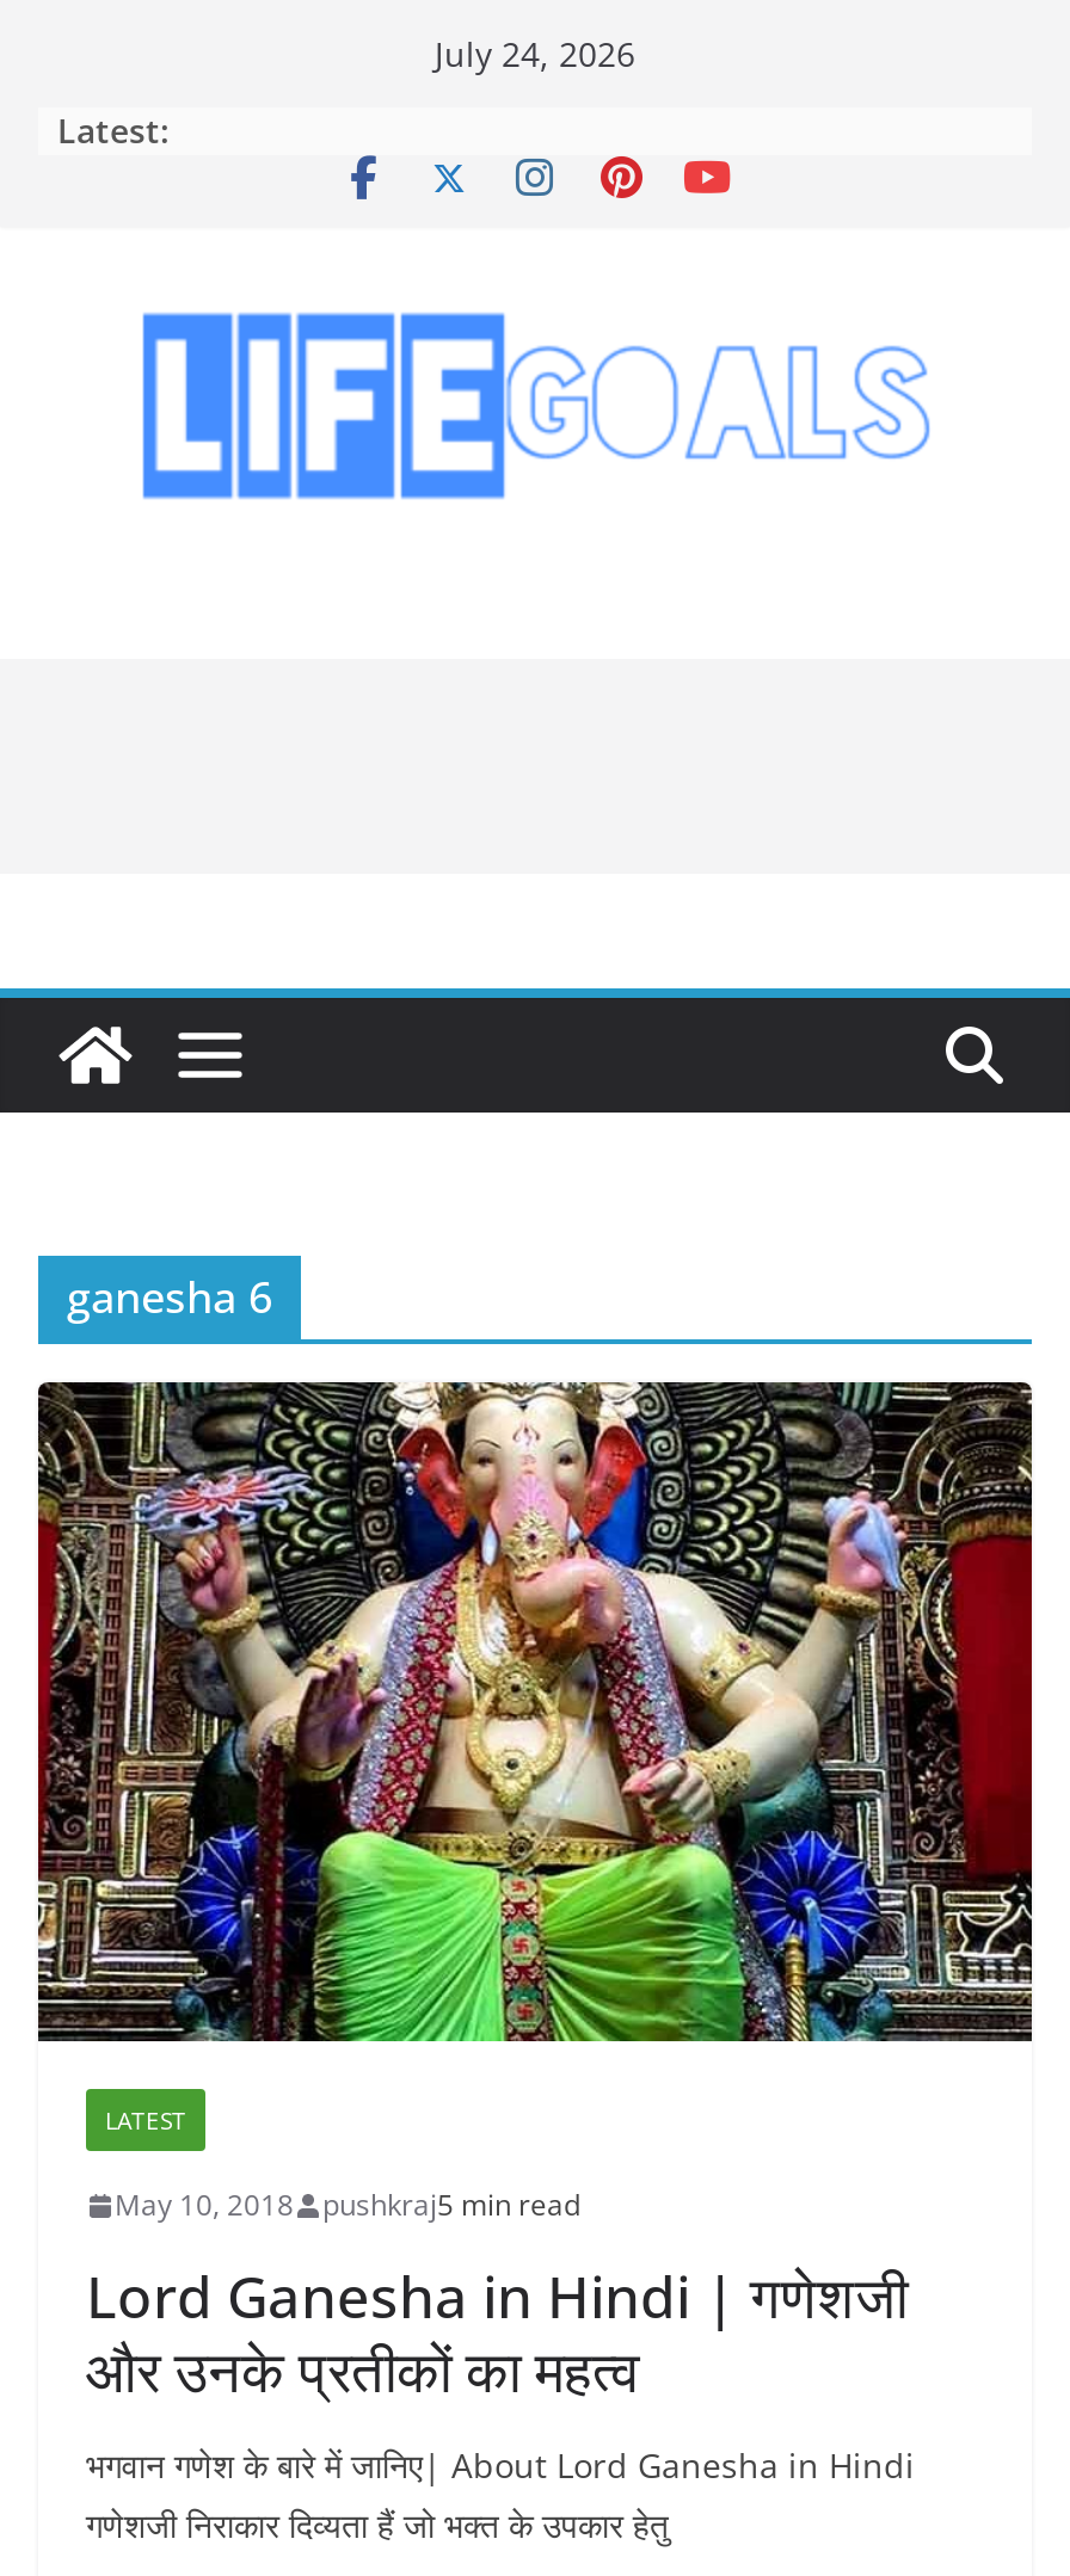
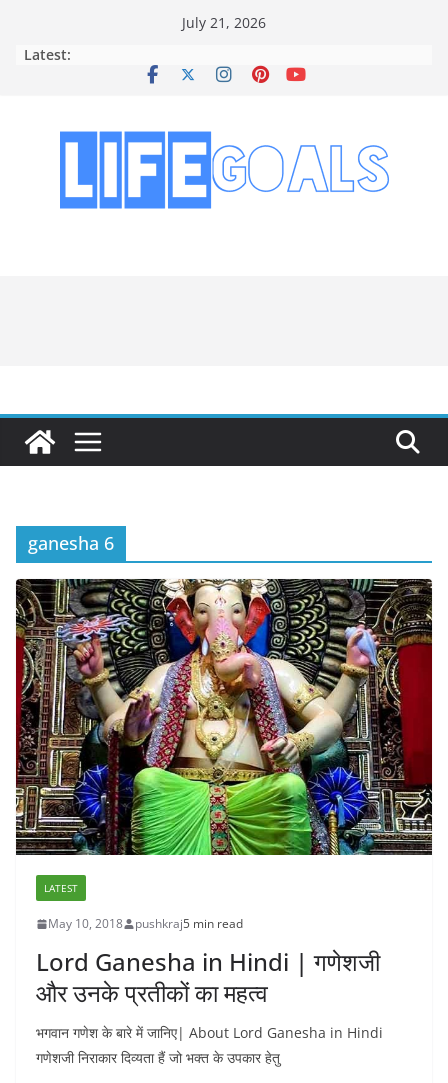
[435,31,635,76] July 24, 2026 -> [182,13,266,32] July 21, 2026

